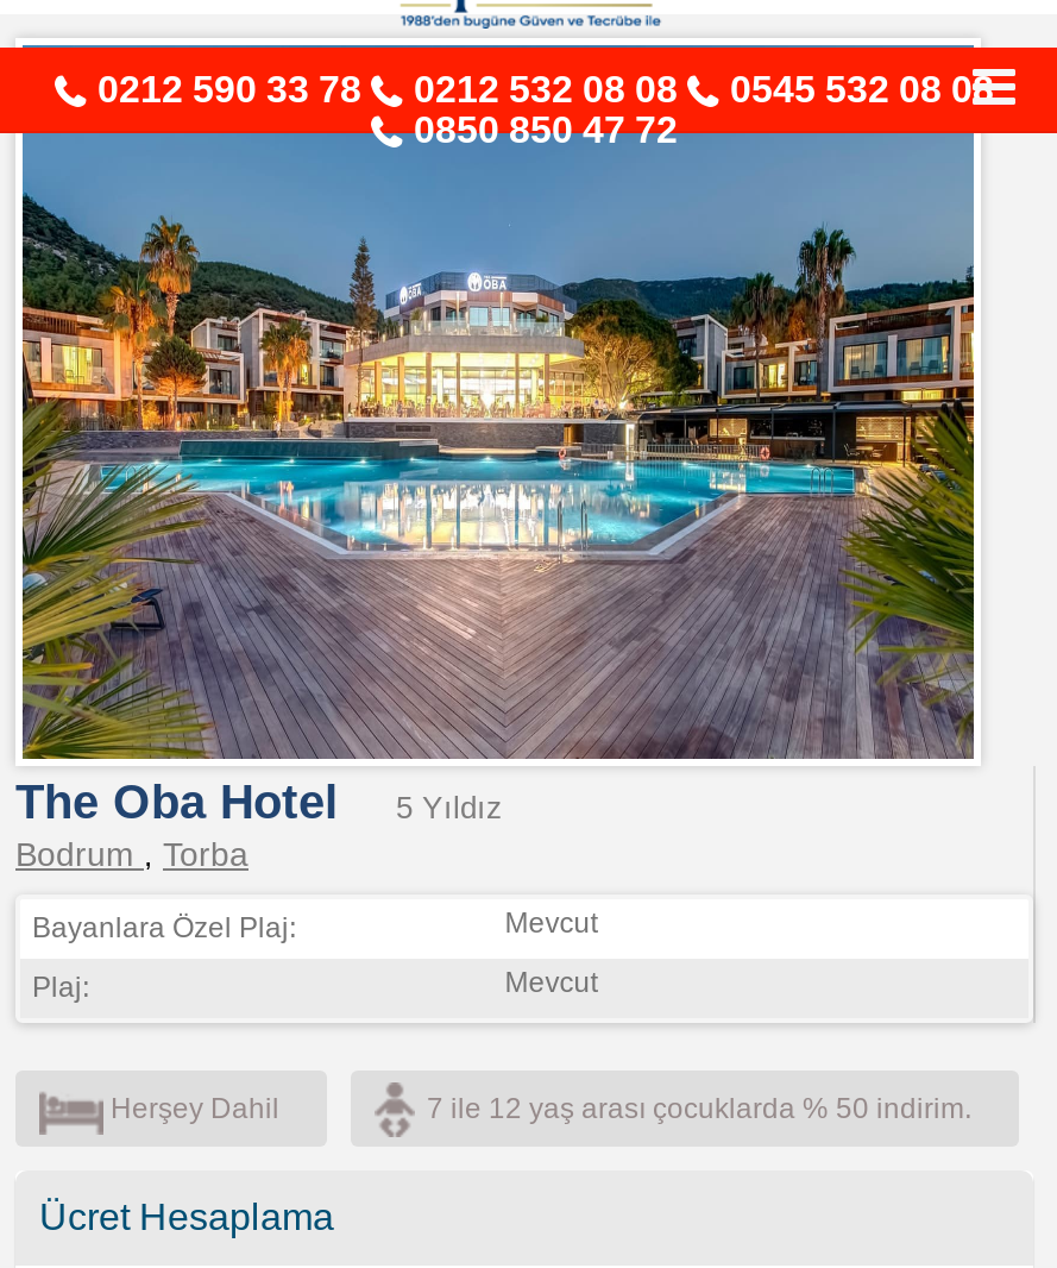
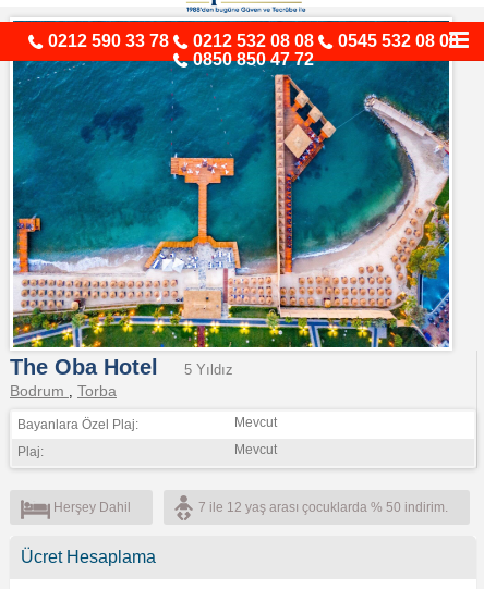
[20,124,976,761] [image] -> [12,60,450,348] [image]

